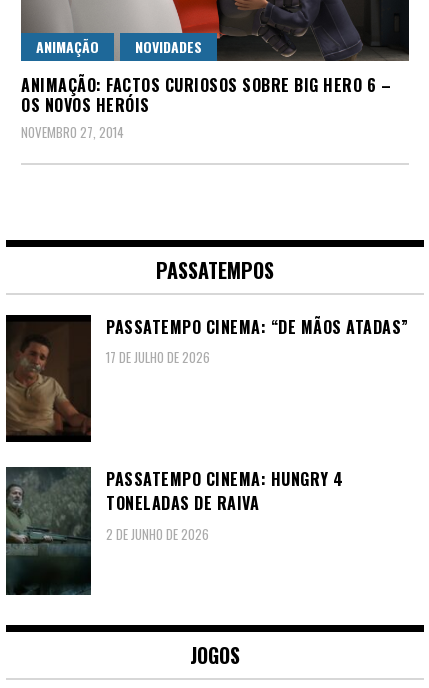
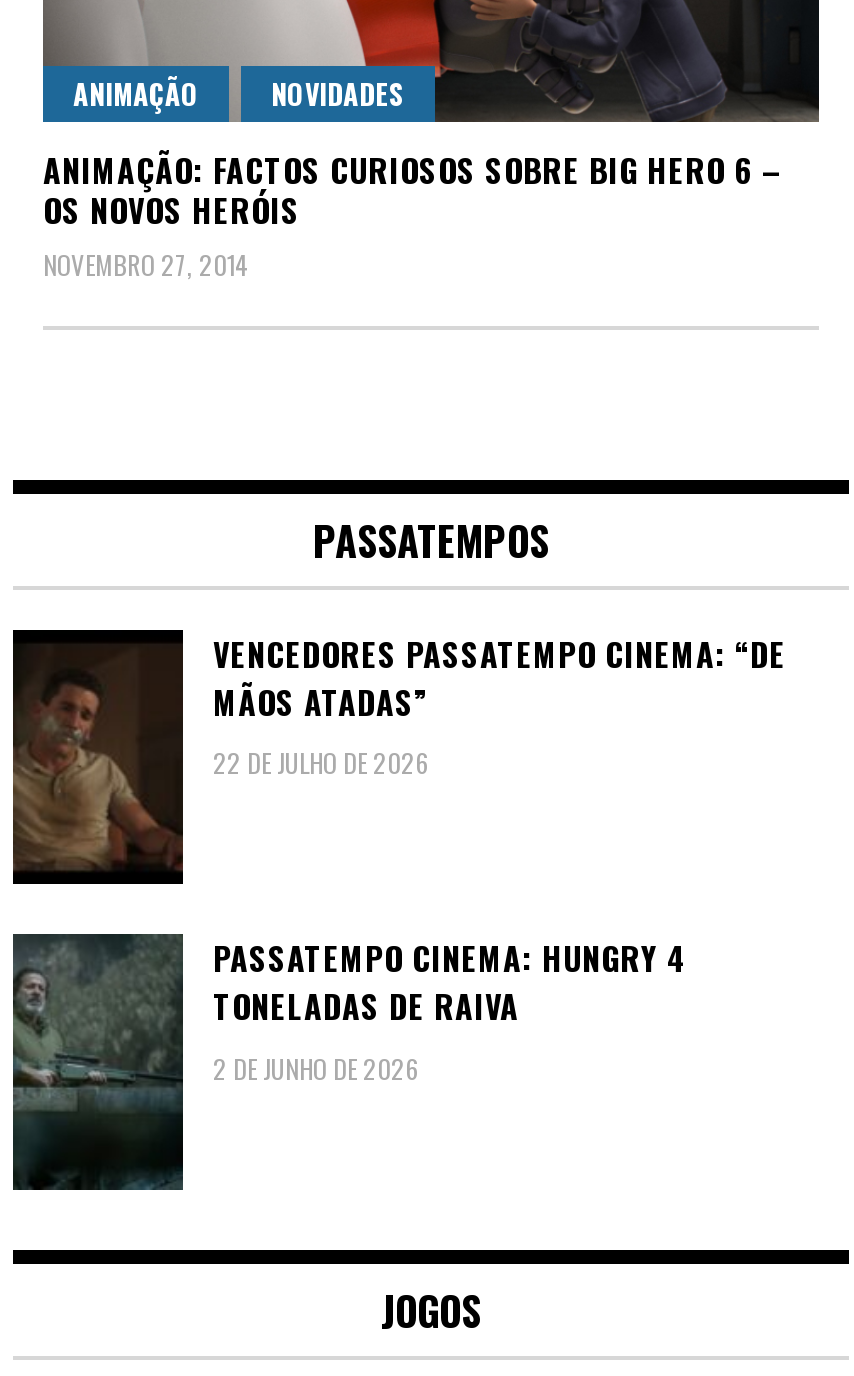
[106,315,408,367] PASSATEMPO CINEMA: “DE MÃOS ATADAS” | 17 DE JULHO DE 2026 -> [213,629,786,783] VENCEDORES PASSATEMPO CINEMA: “DE | MÃOS ATADAS” | 22 DE JULHO DE 2026

